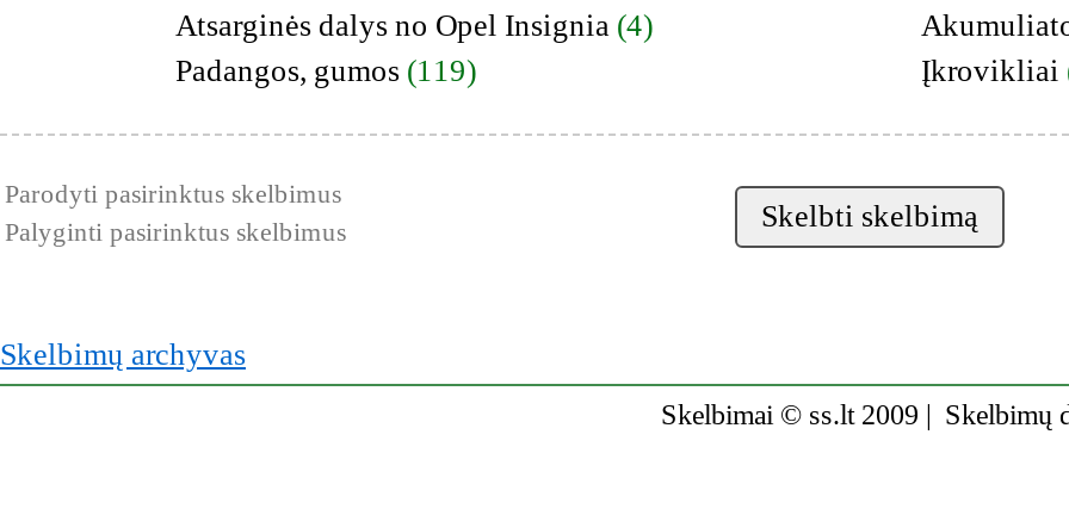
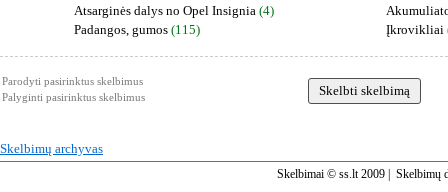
[175,52,476,88] Padangos, gumos (119) -> [73,22,199,37] Padangos, gumos (115)

